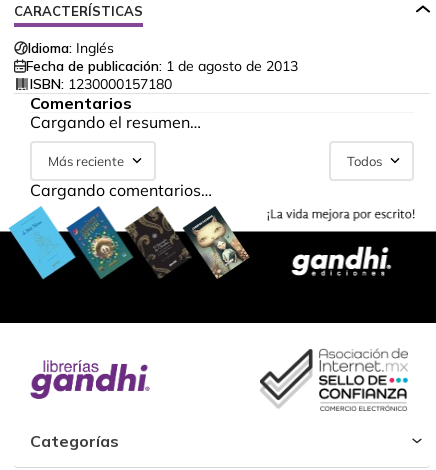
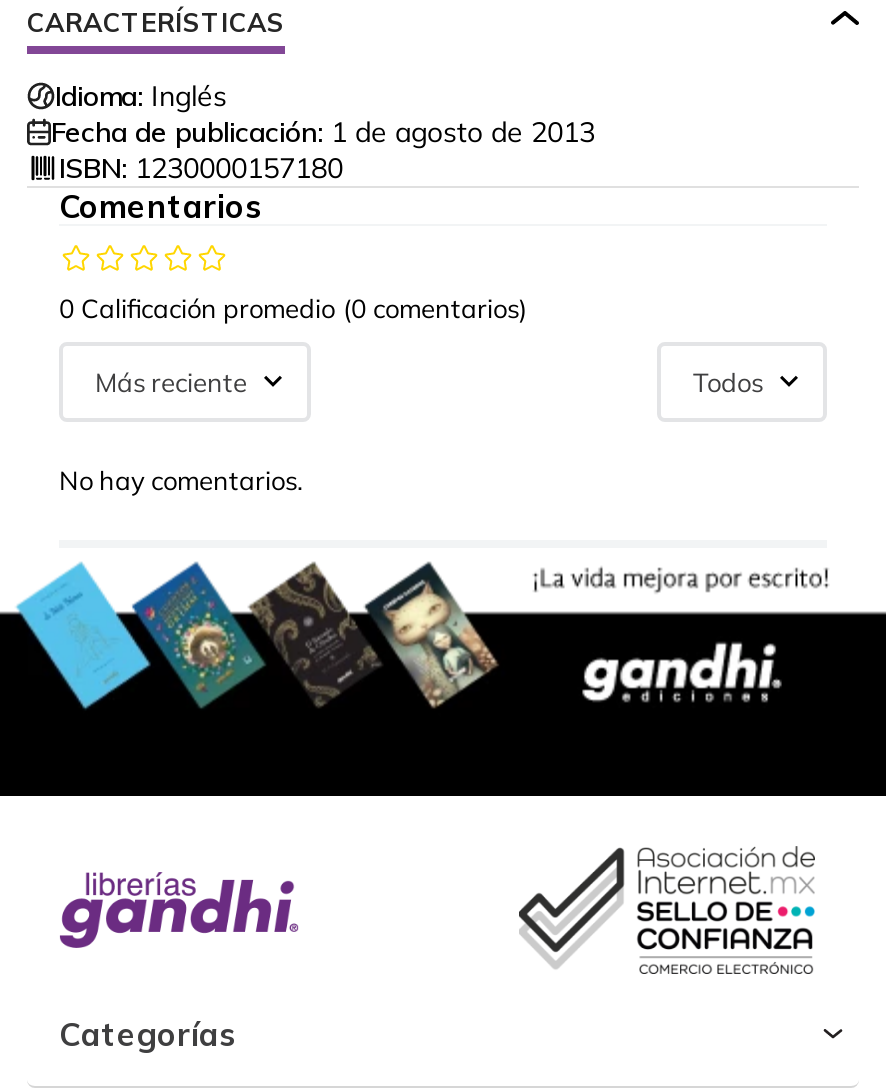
[30,112,201,132] Cargando el resumen… -> [59,292,527,324] 0 Calificación promedio (0 comentarios)
[30,180,212,200] Cargando comentarios… -> [59,464,303,496] No hay comentarios.

